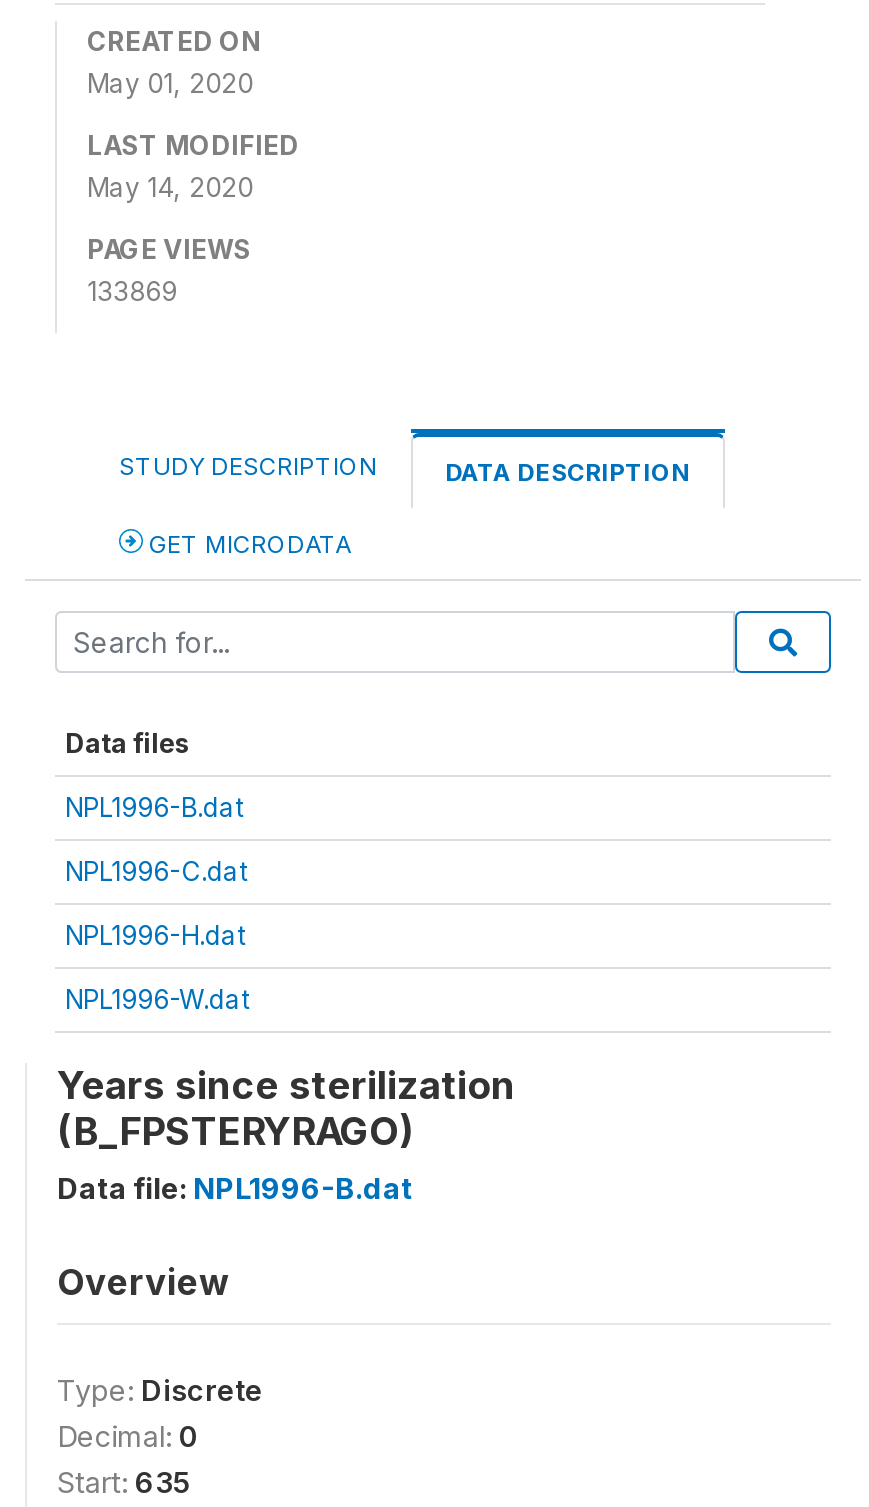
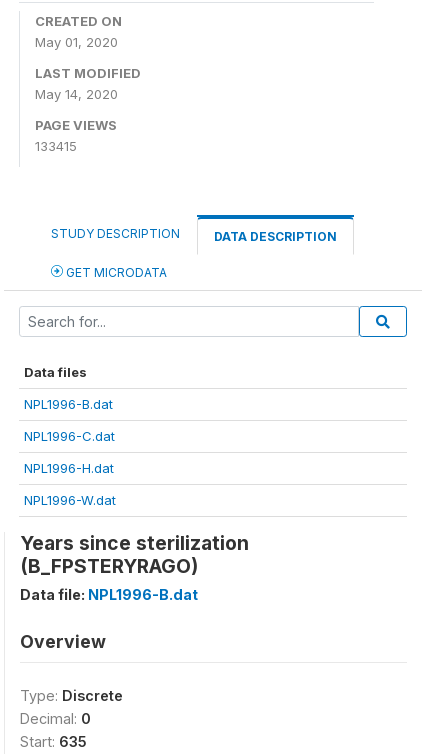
[87,275,177,307] 133869 -> [35,138,77,154] 133415

